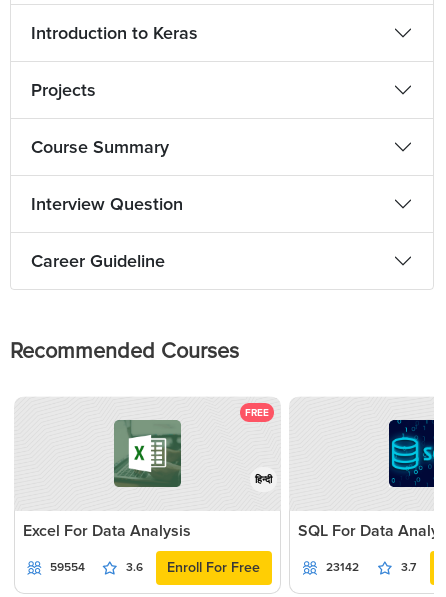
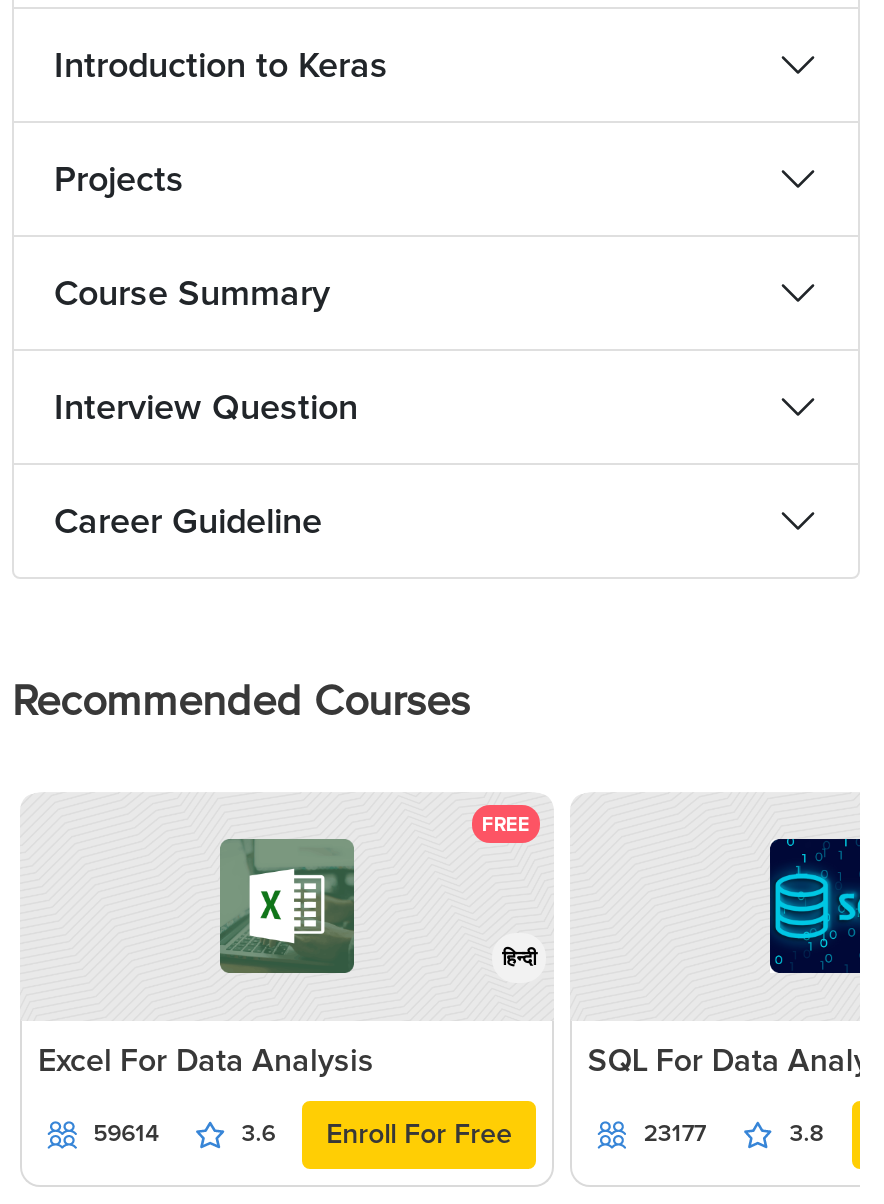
[50,560,85,575] 59554 -> [93,1118,159,1148] 59614
[326,560,359,575] 23142 -> [644,1118,706,1148] 23177
[401,560,416,575] 3.7 -> [790,1118,824,1148] 3.8

